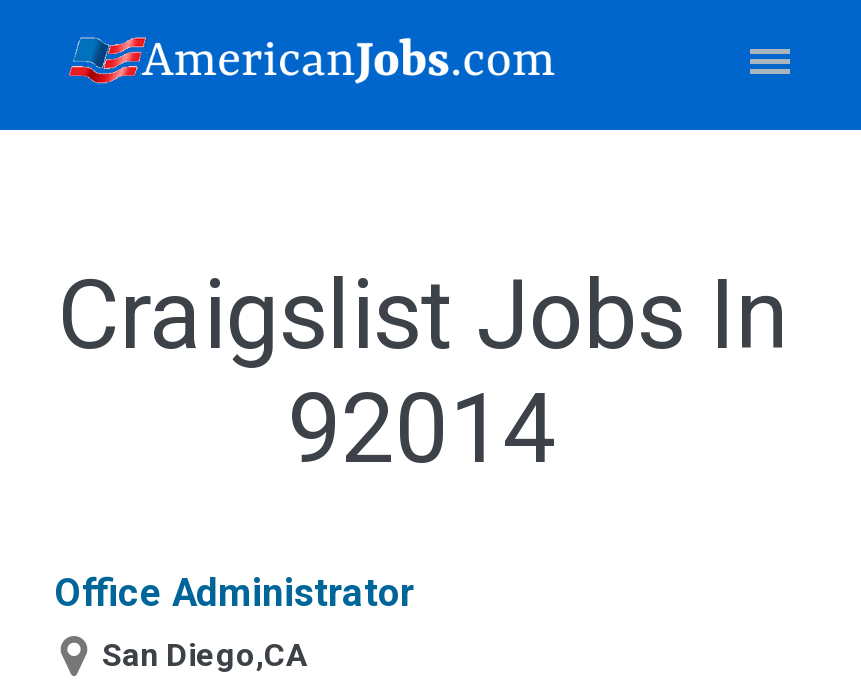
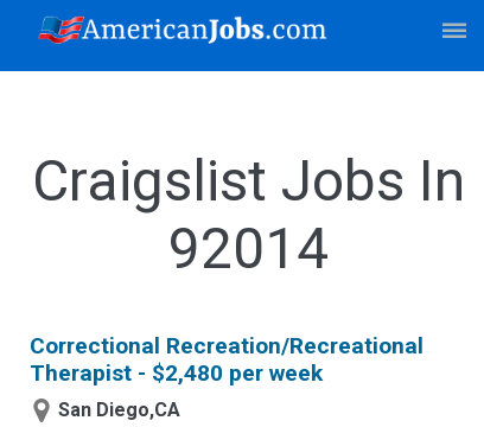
[54,570,414,616] Office Administrator -> [30,332,423,387] Correctional Recreation/Recreational | Therapist - $2,480 per week

